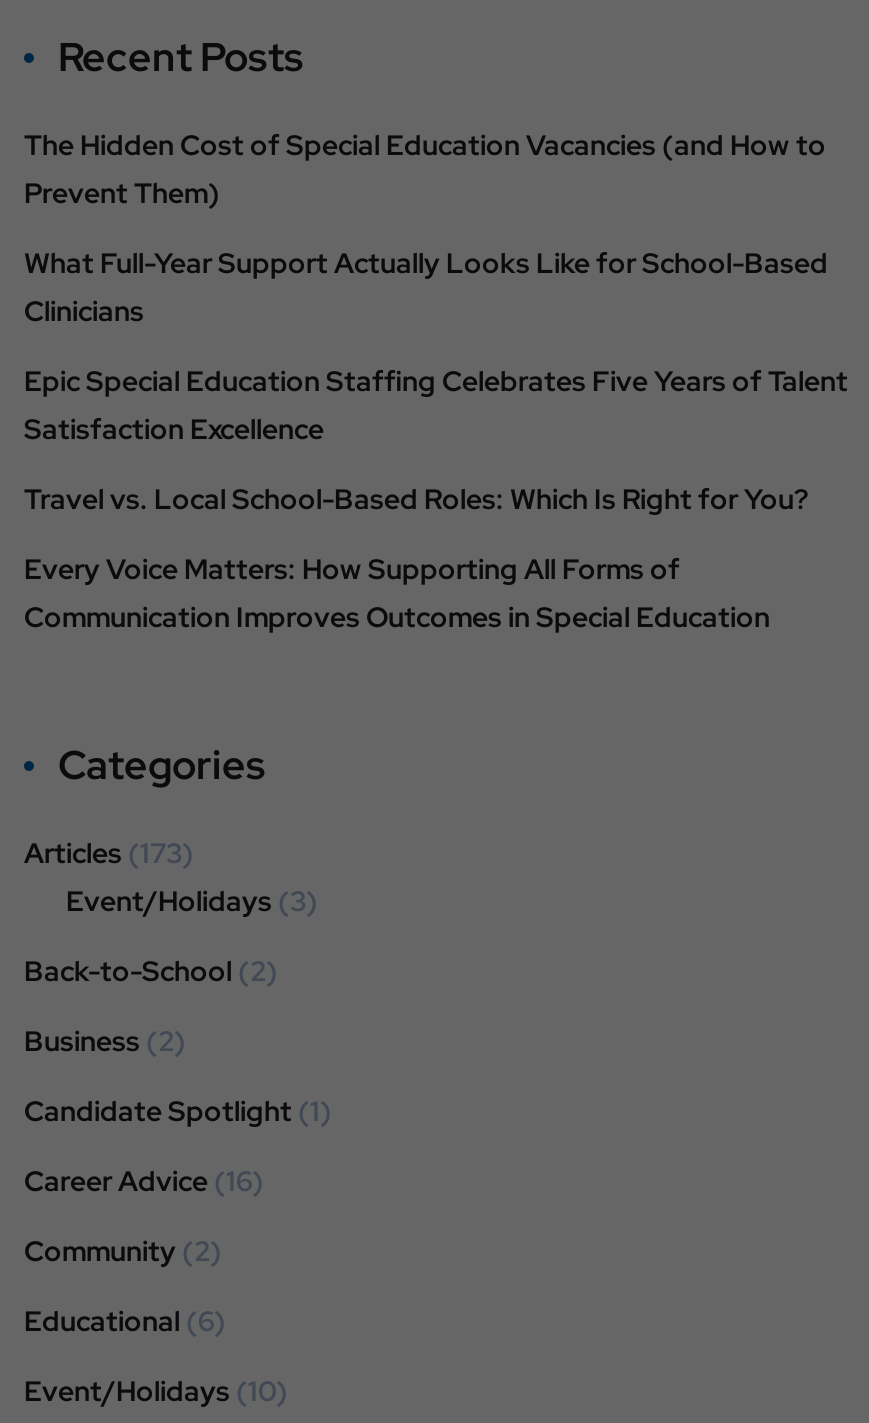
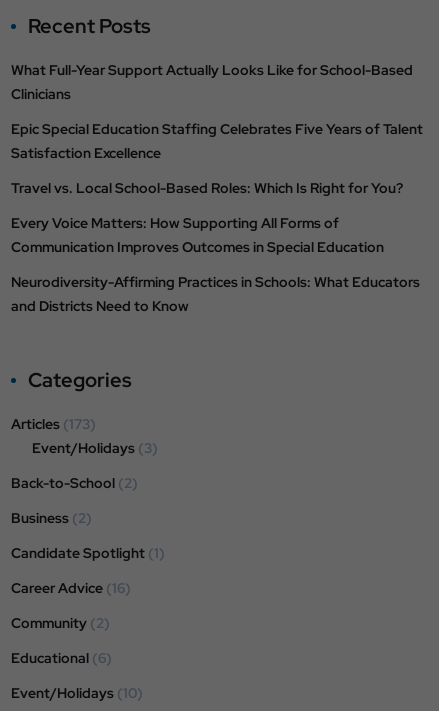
[24,127,826,211] The Hidden Cost of Special Education Vacancies (and How to | Prevent Them) -> none
moved [24,245,848,635] -> [11,61,423,256]: What Full-Year Support Actually Looks Like for School-Based | Clinicians | Epic Special Education Staffing Celebrates Five Years of Talent | Satisfaction Excellence | Travel vs. Local School-Based Roles: Which Is Right for You? | Every Voice Matters: How Supporting All Forms of | Communication Improves Outcomes in Special Education
none -> [11,273,420,315] Neurodiversity-Affirming Practices in Schools: What Educators | and Districts Need to Know

